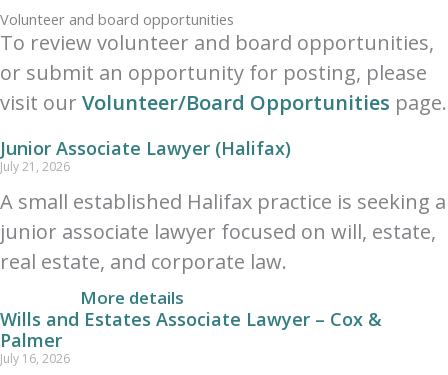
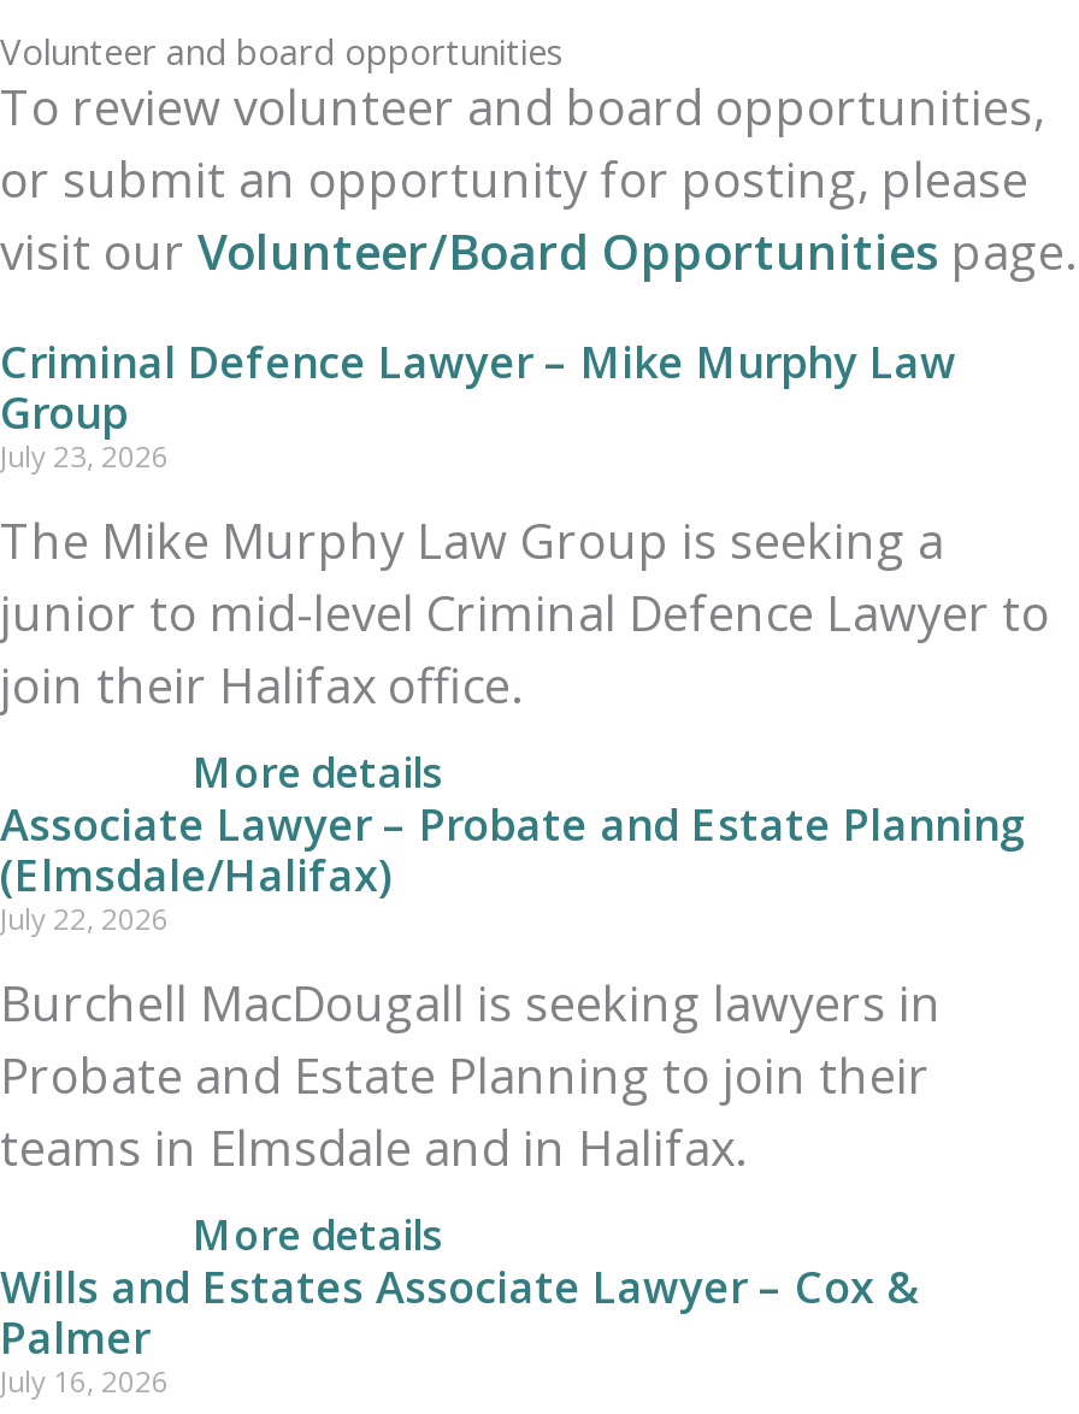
[0,136,446,275] Junior Associate Lawyer (Halifax) | July 21, 2026 | A small established Halifax practice is seeking a | junior associate lawyer focused on will, estate, | real estate, and corporate law. -> [0,332,1050,1180] Criminal Defence Lawyer – Mike Murphy Law | Group | July 23, 2026 | The Mike Murphy Law Group is seeking a | junior to mid-level Criminal Defence Lawyer to | join their Halifax office. | More details | Associate Lawyer – Probate and Estate Planning | (Elmsdale/Halifax) | July 22, 2026 | Burchell MacDougall is seeking lawyers in | Probate and Estate Planning to join their | teams in Elmsdale and in Halifax.

